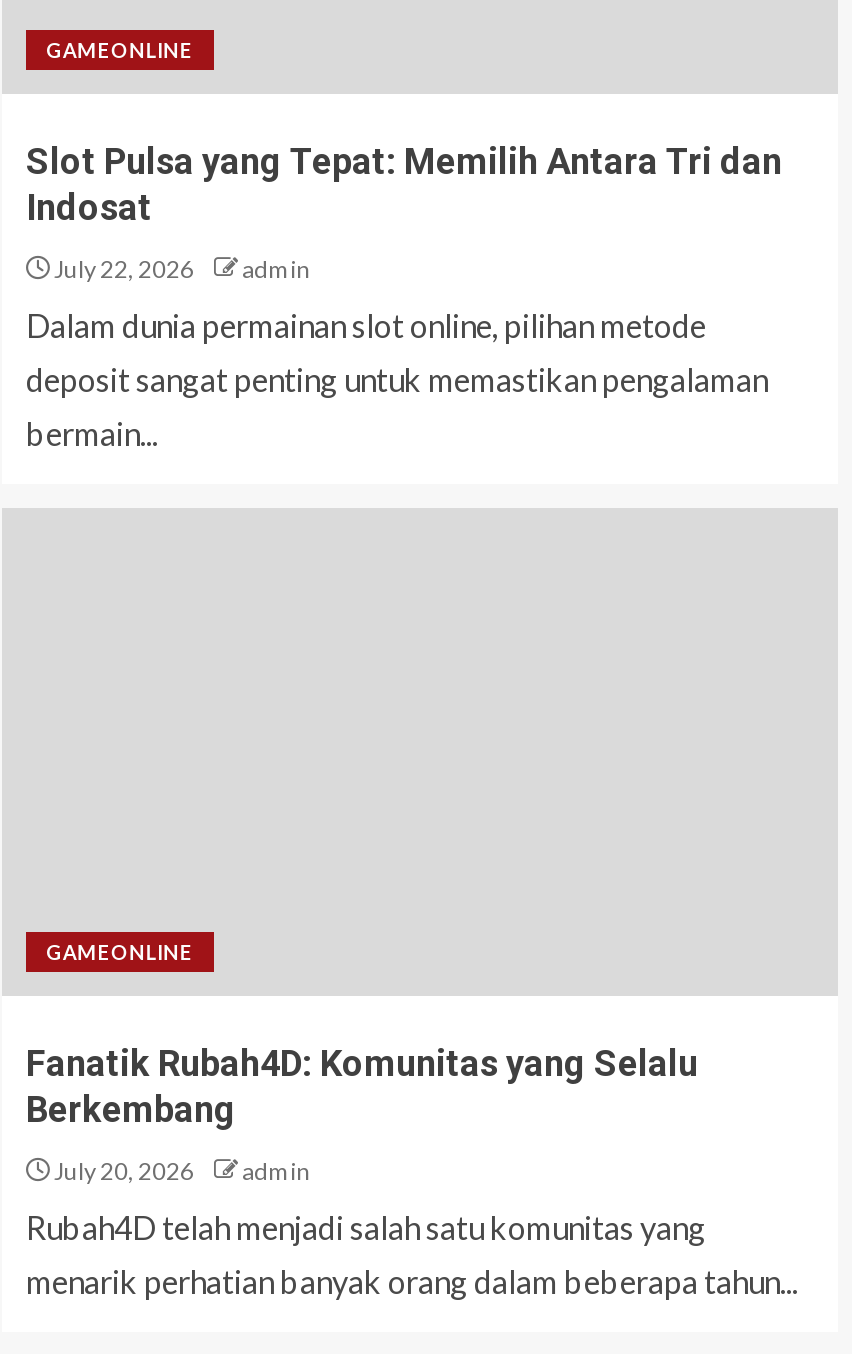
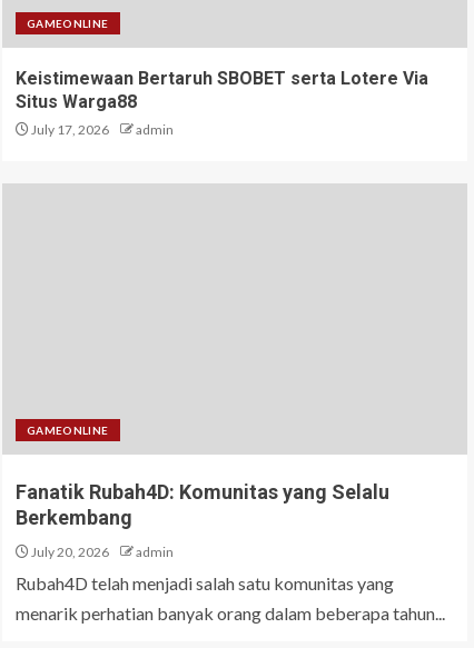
[26,140,782,284] Slot Pulsa yang Tepat: Memilih Antara Tri dan | Indosat | July 22, 2026 -> [16,68,428,138] Keistimewaan Bertaruh SBOBET serta Lotere Via | Situs Warga88 | July 17, 2026
[26,306,768,452] Dalam dunia permainan slot online, pilihan metode | deposit sangat penting untuk memastikan pengalaman | bermain... -> none

